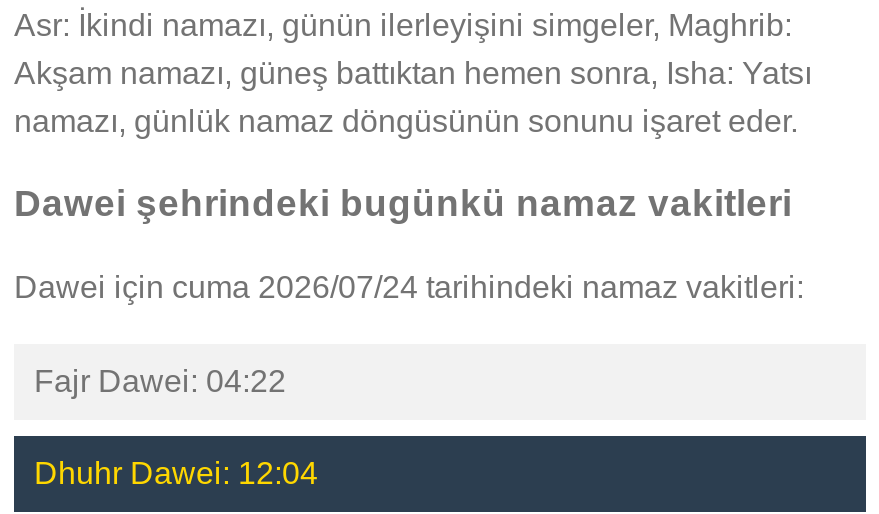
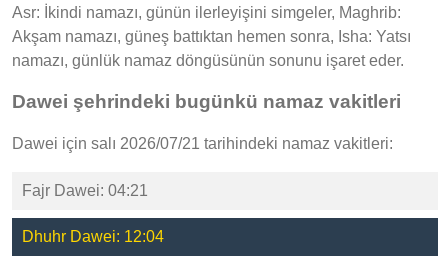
[14,270,804,304] Dawei için cuma 2026/07/24 tarihindeki namaz vakitleri: -> [12,135,393,152] Dawei için salı 2026/07/21 tarihindeki namaz vakitleri:
[34,364,286,398] Fajr Dawei: 04:22 -> [22,182,148,199] Fajr Dawei: 04:21

